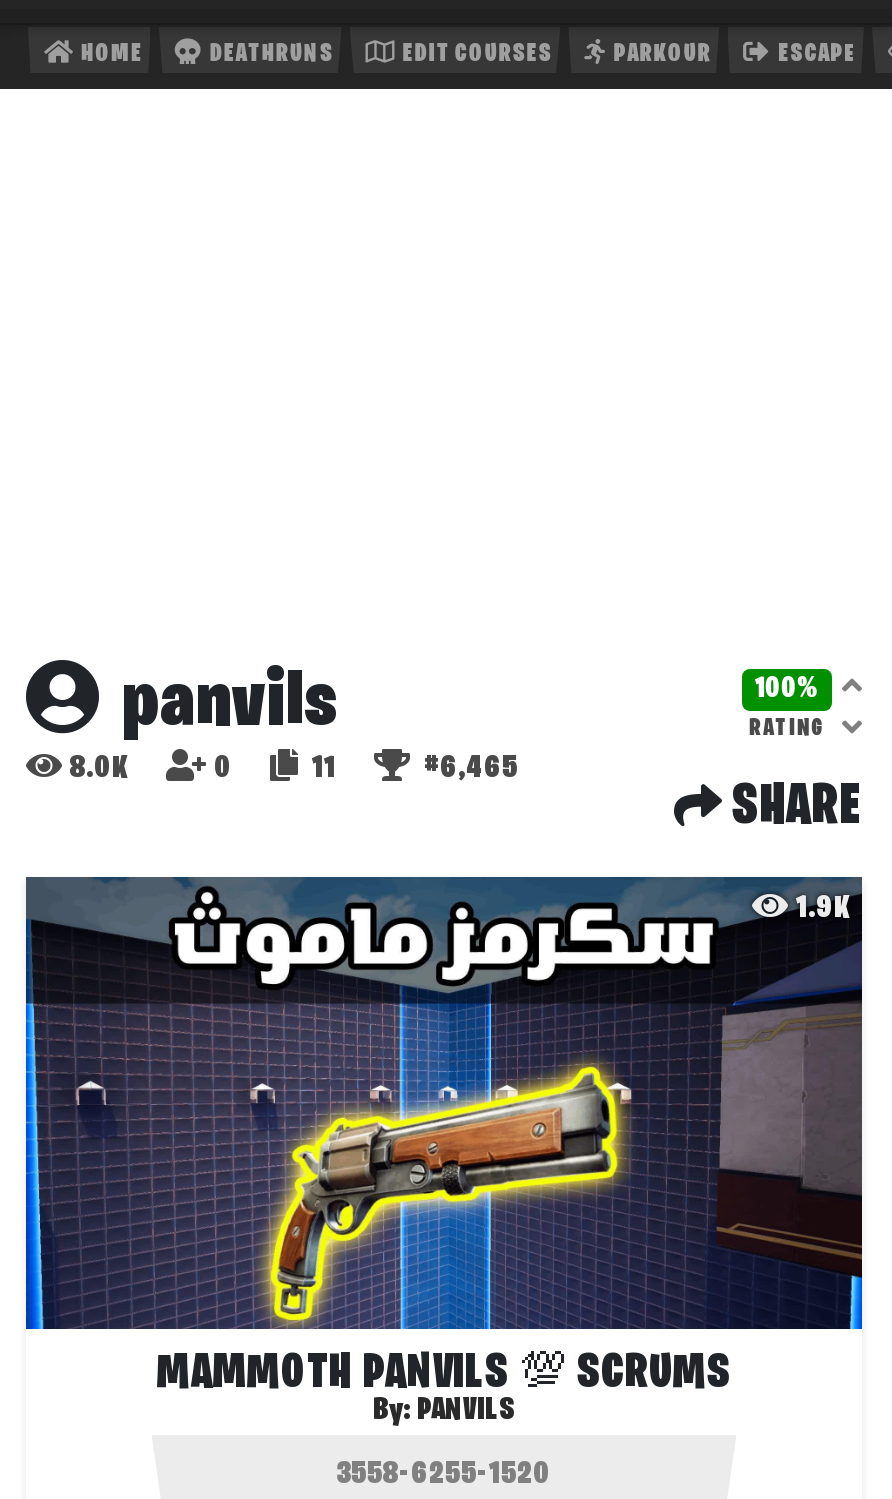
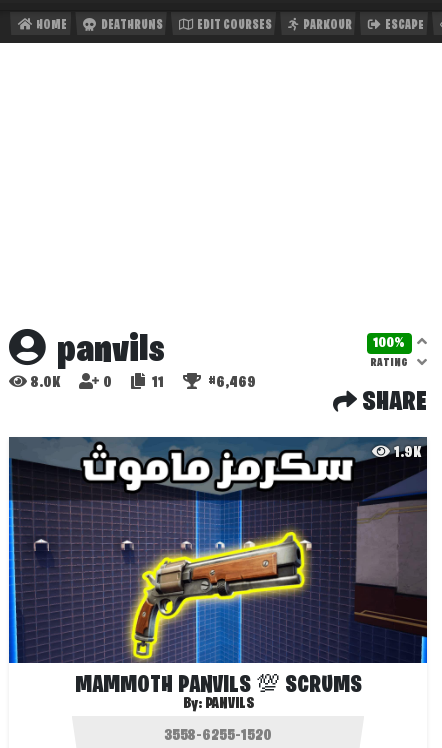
[418,753,518,785] #6,465 -> [205,375,256,391] #6,469

